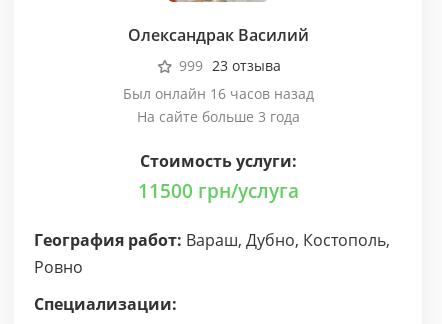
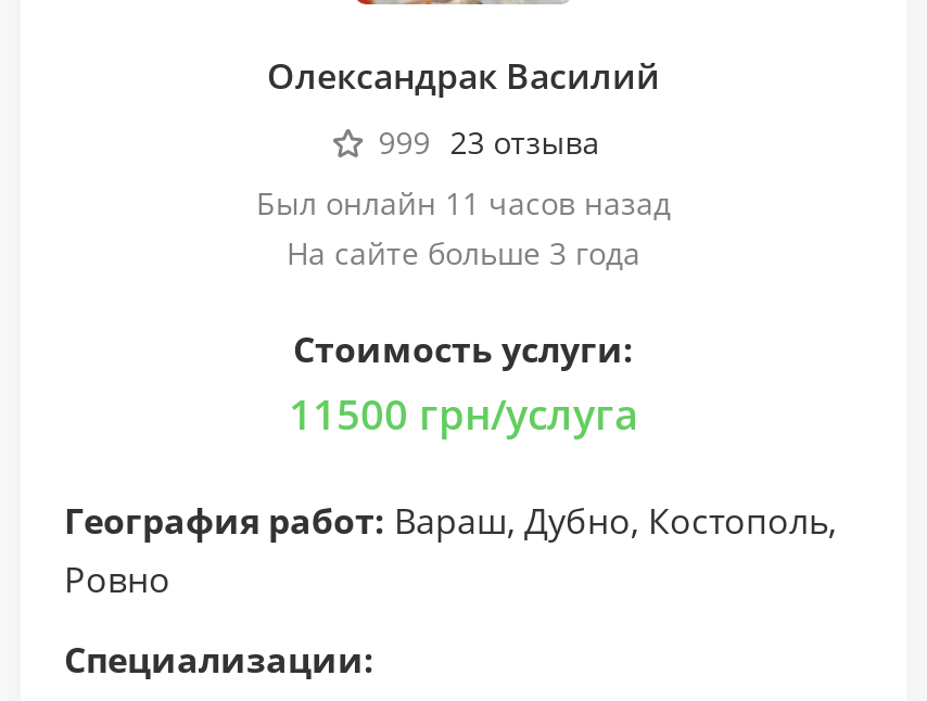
[122,84,313,103] Был онлайн 16 часов назад -> [256,182,671,224] Был онлайн 11 часов назад

